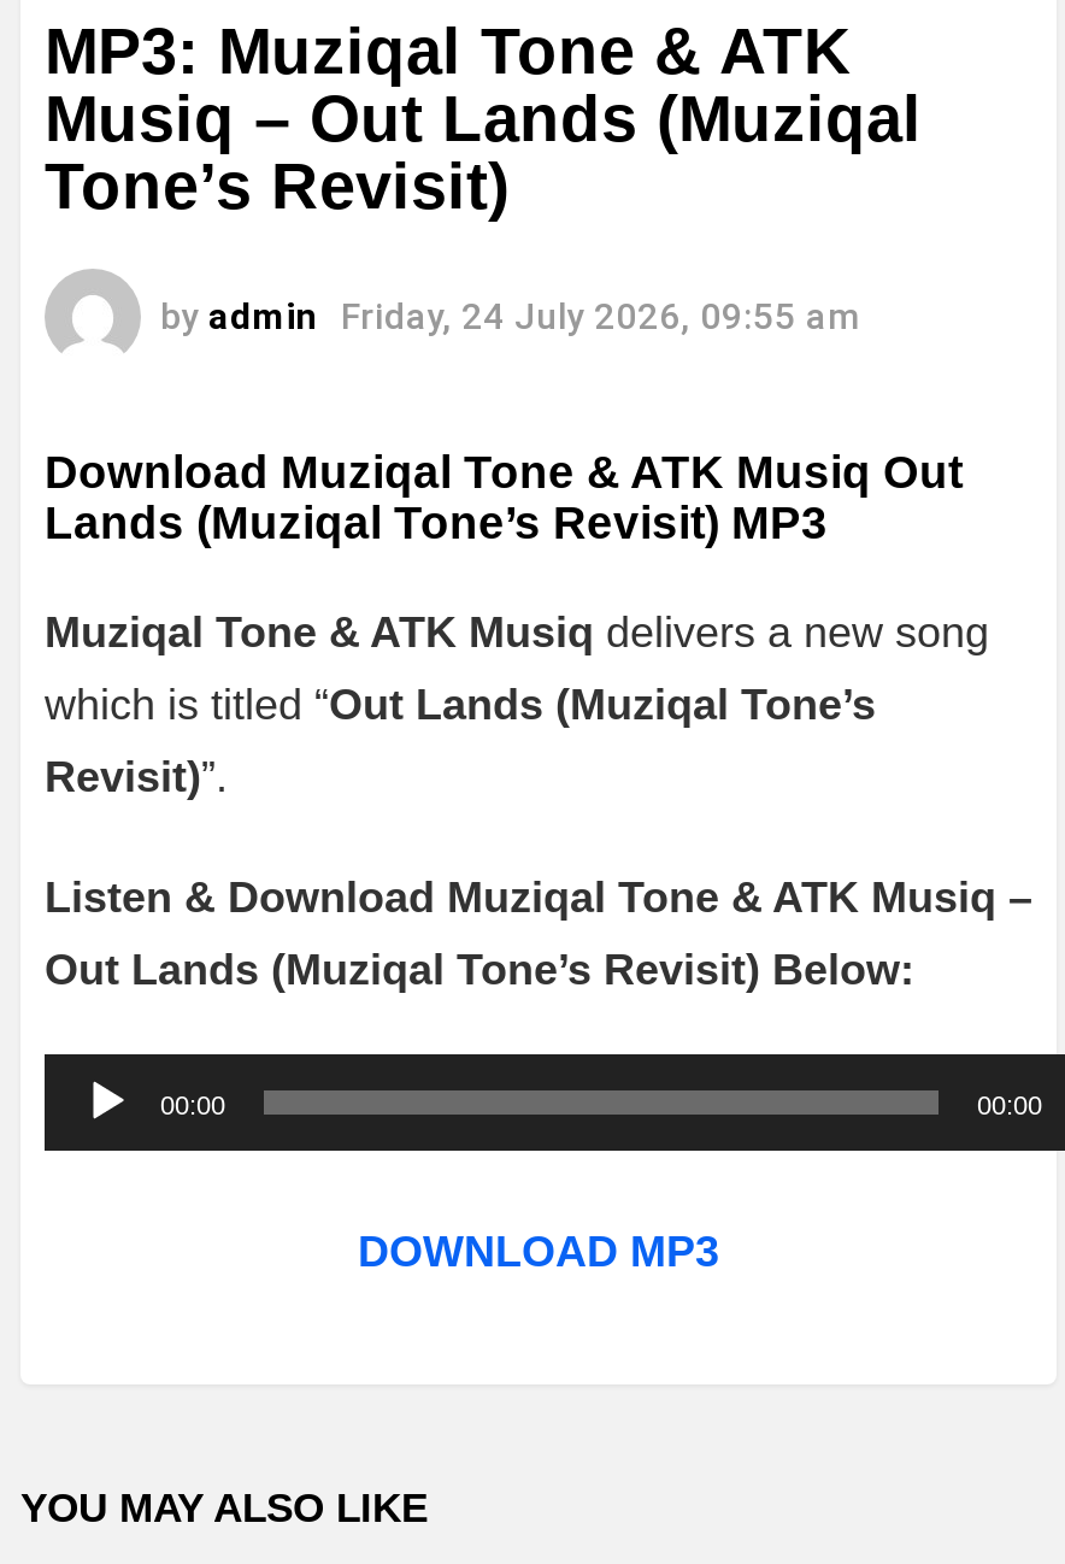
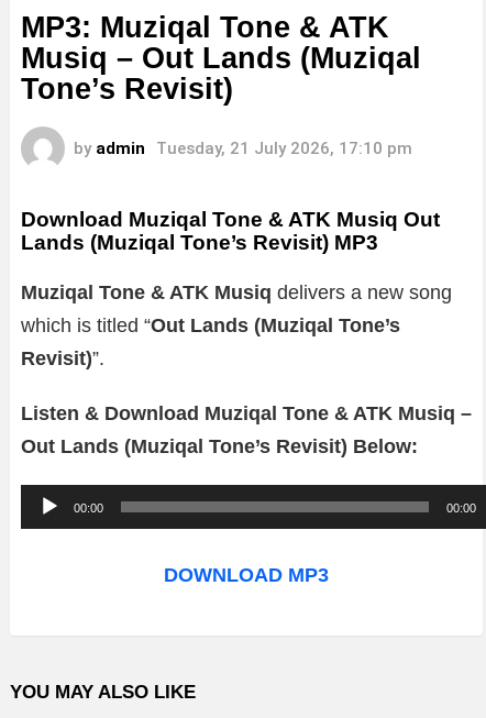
[160,296,861,339] by admin Friday, 24 July 2026, 09:55 am -> [74,139,412,159] by admin Tuesday, 21 July 2026, 17:10 pm

